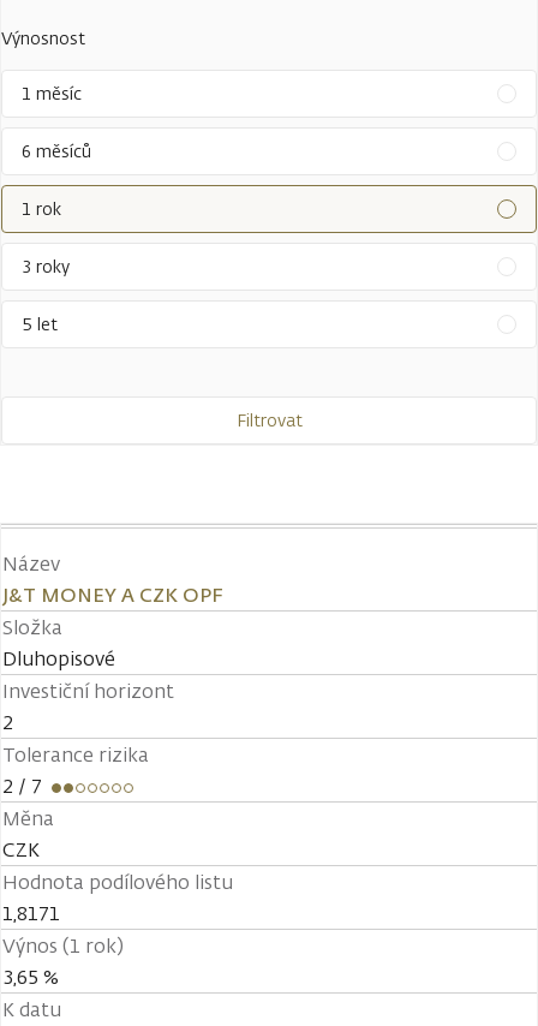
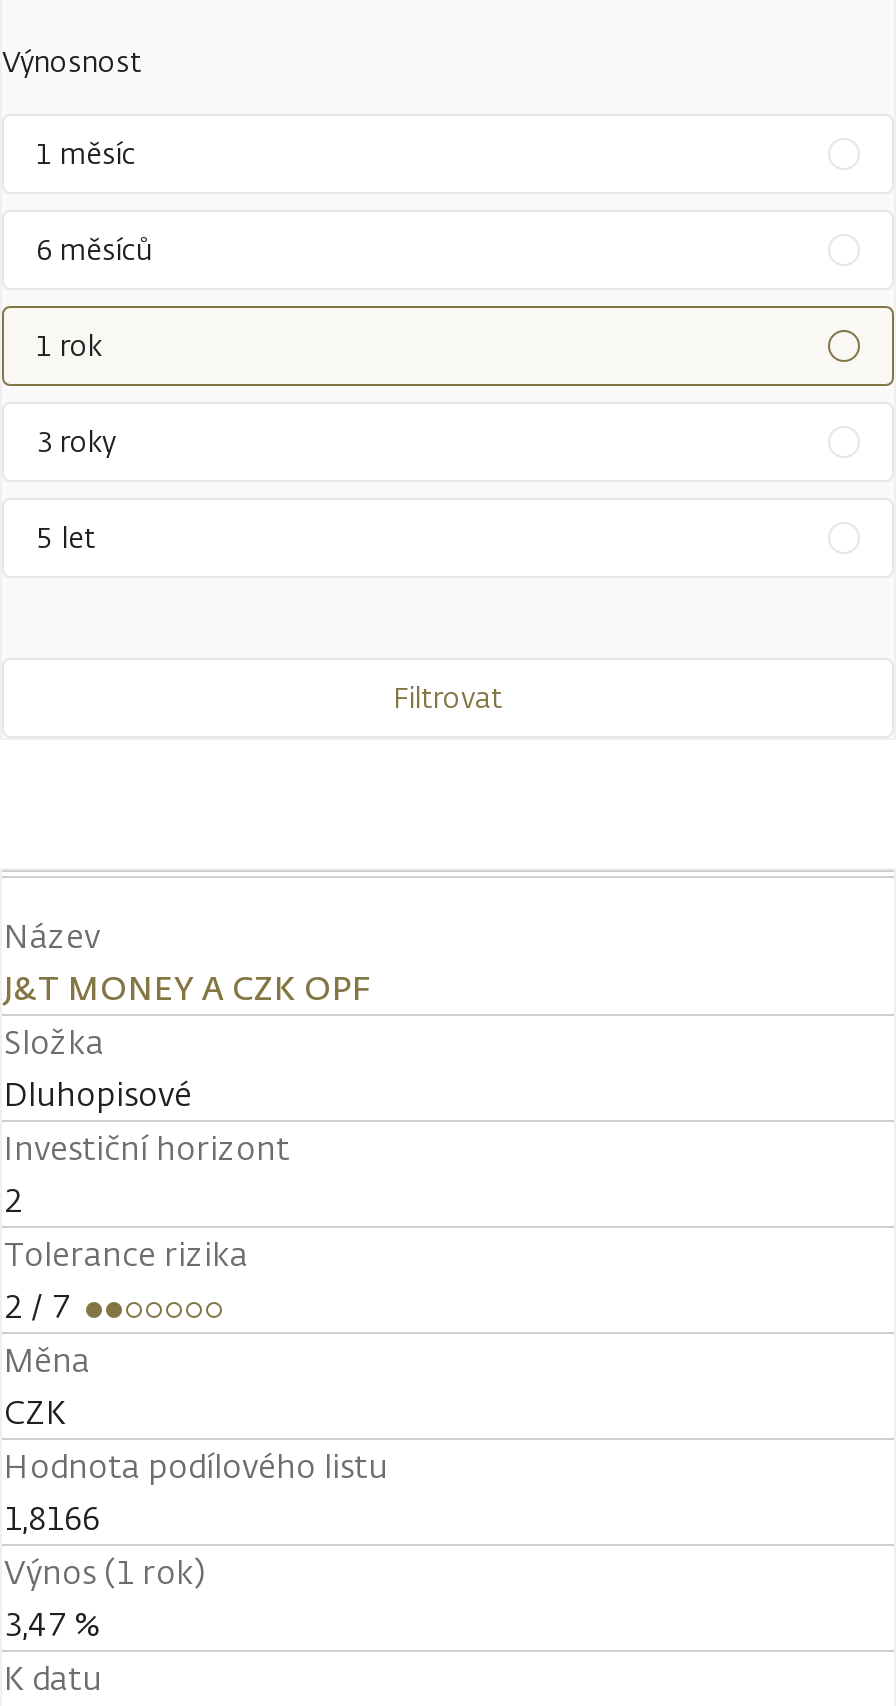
[2,900,60,926] 1,8171 -> [4,1496,100,1540] 1,8166
[2,964,59,990] 3,65 % -> [4,1602,100,1646] 3,47 %

